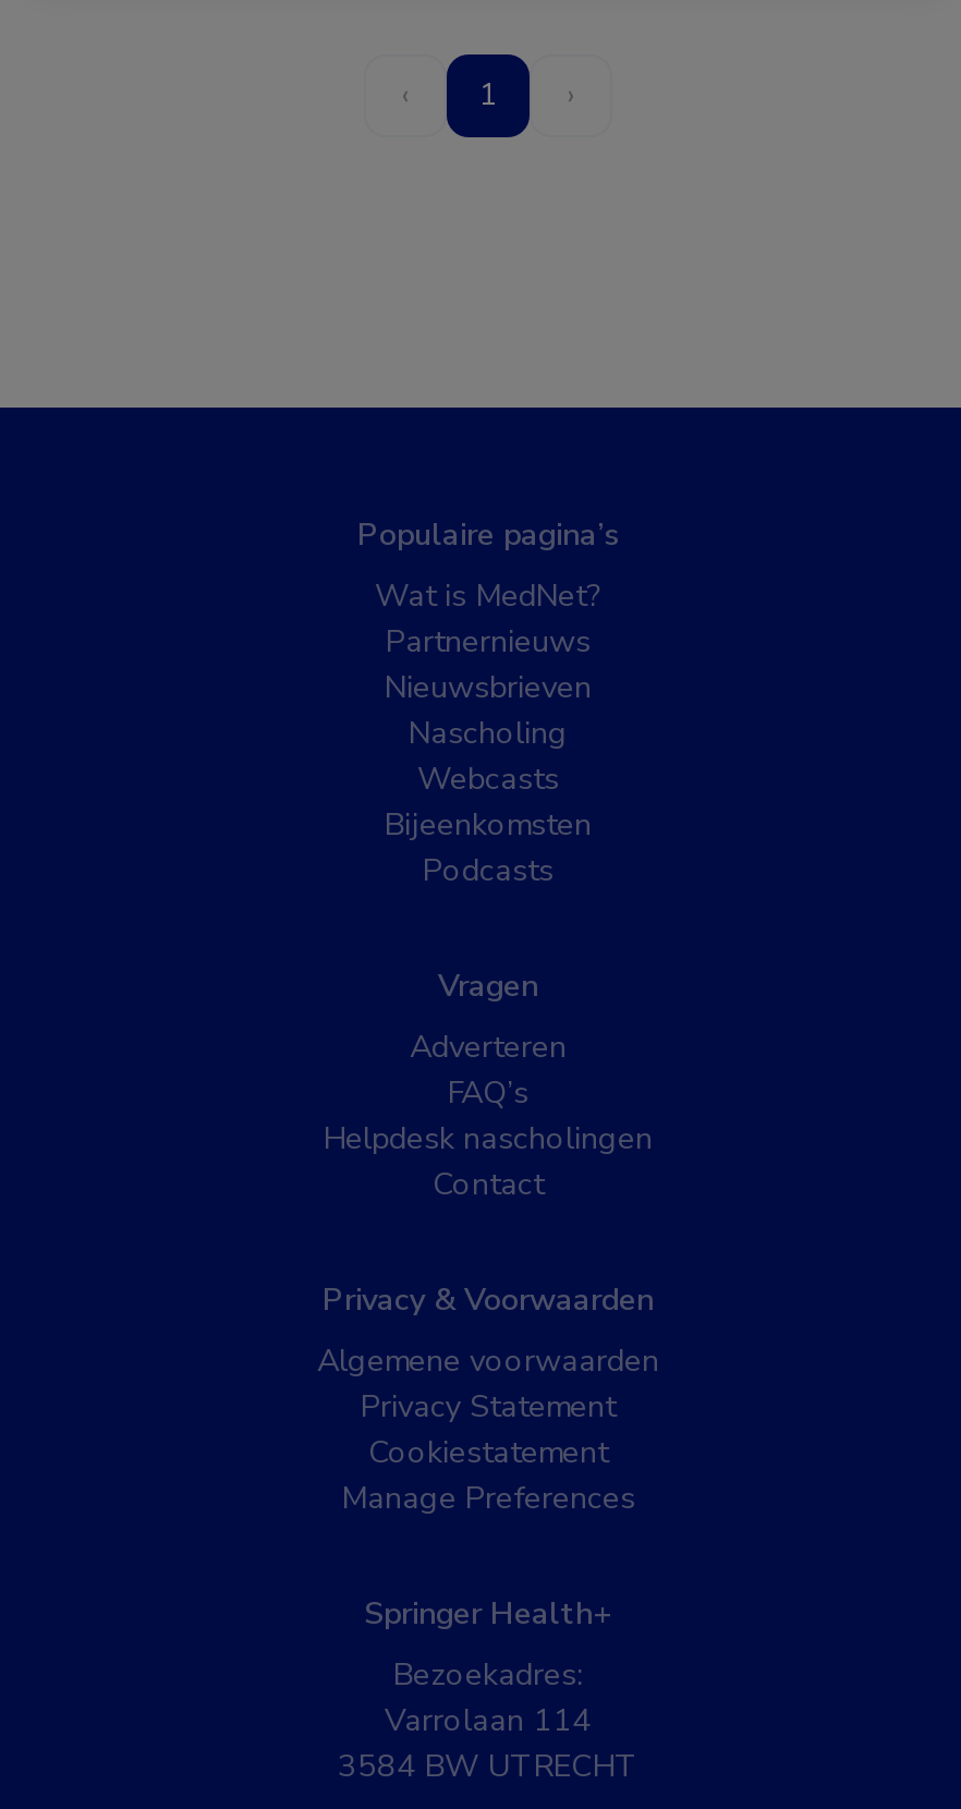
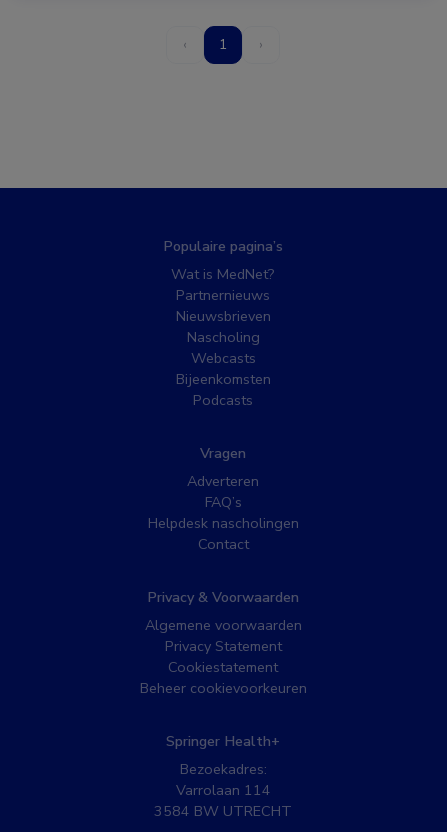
[341,1476,635,1519] Manage Preferences -> [139,678,306,698] Beheer cookievoorkeuren

